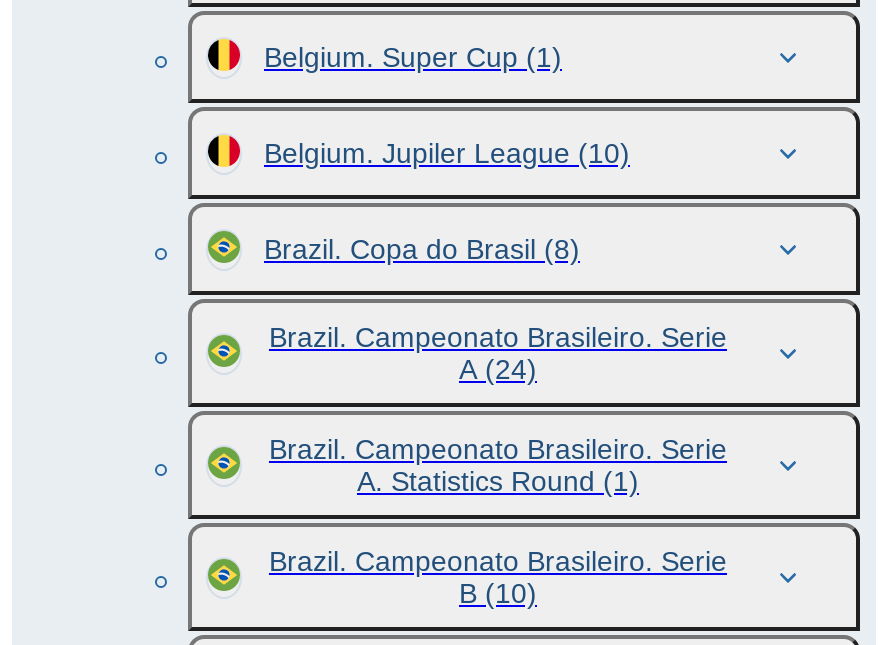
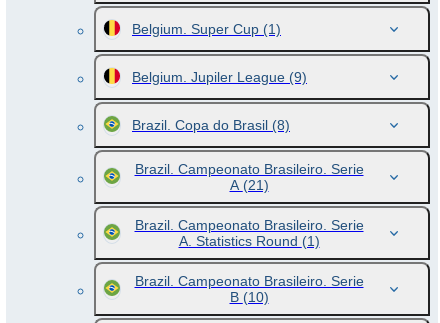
[264,137,630,169] Belgium. Jupiler League (10) -> [132,69,307,85] Belgium. Jupiler League (9)
[459,353,537,385] A (24) -> [229,177,268,193] A (21)

